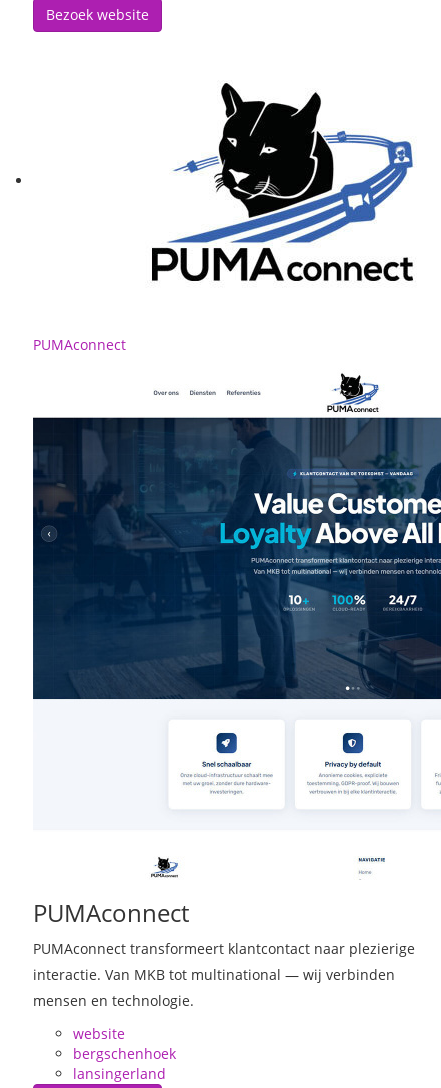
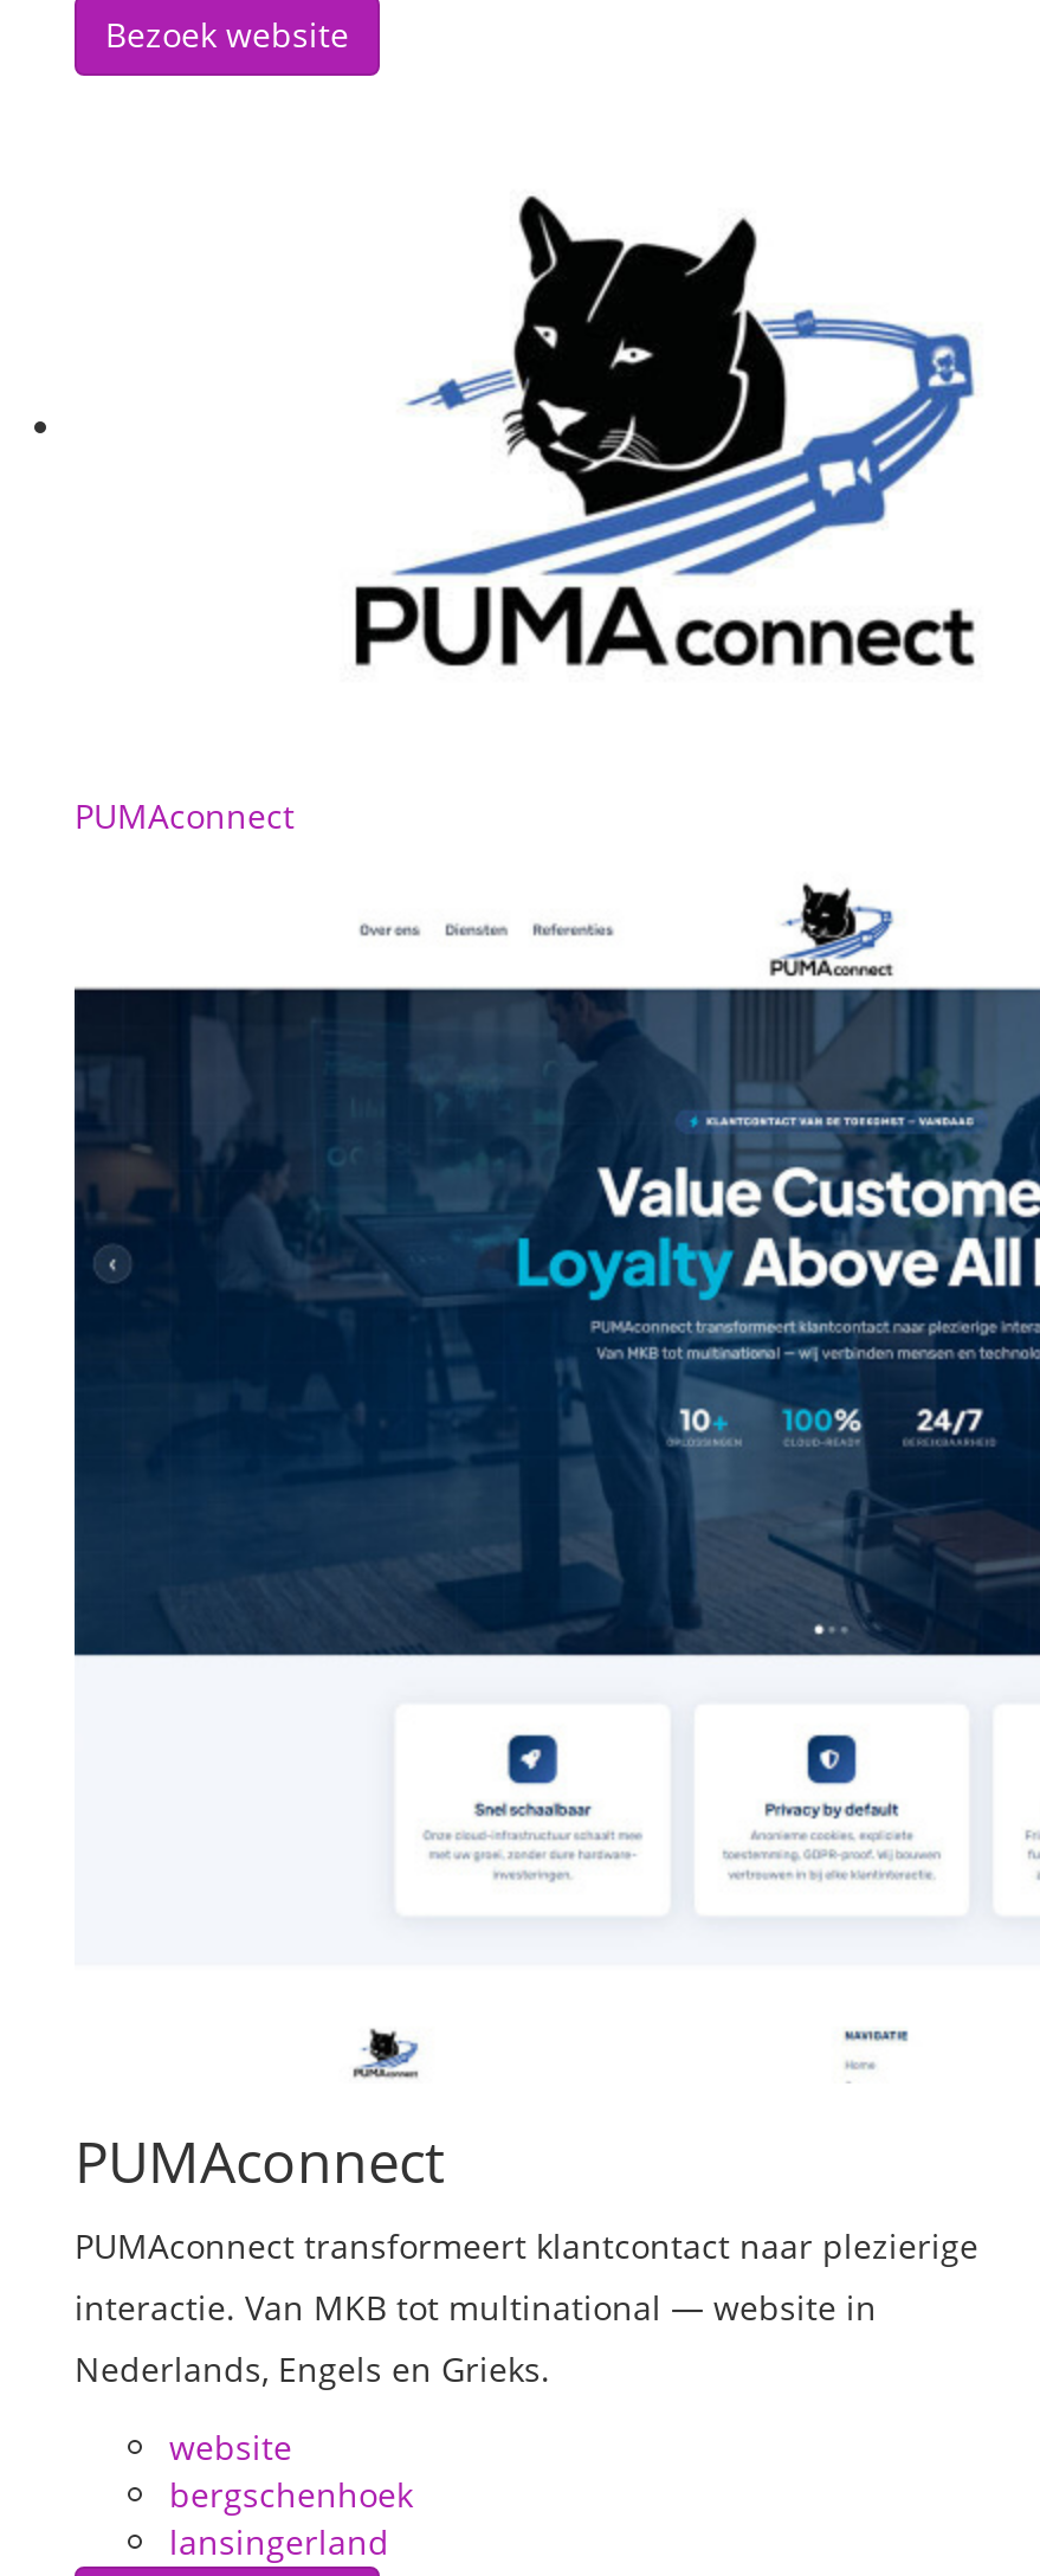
[33,965,395,1010] interactie. Van MKB tot multinational — wij verbinden | mensen en technologie. -> [75,2285,877,2391] interactie. Van MKB tot multinational — website in | Nederlands, Engels en Grieks.

